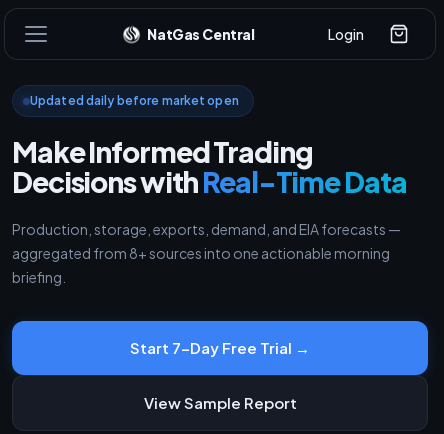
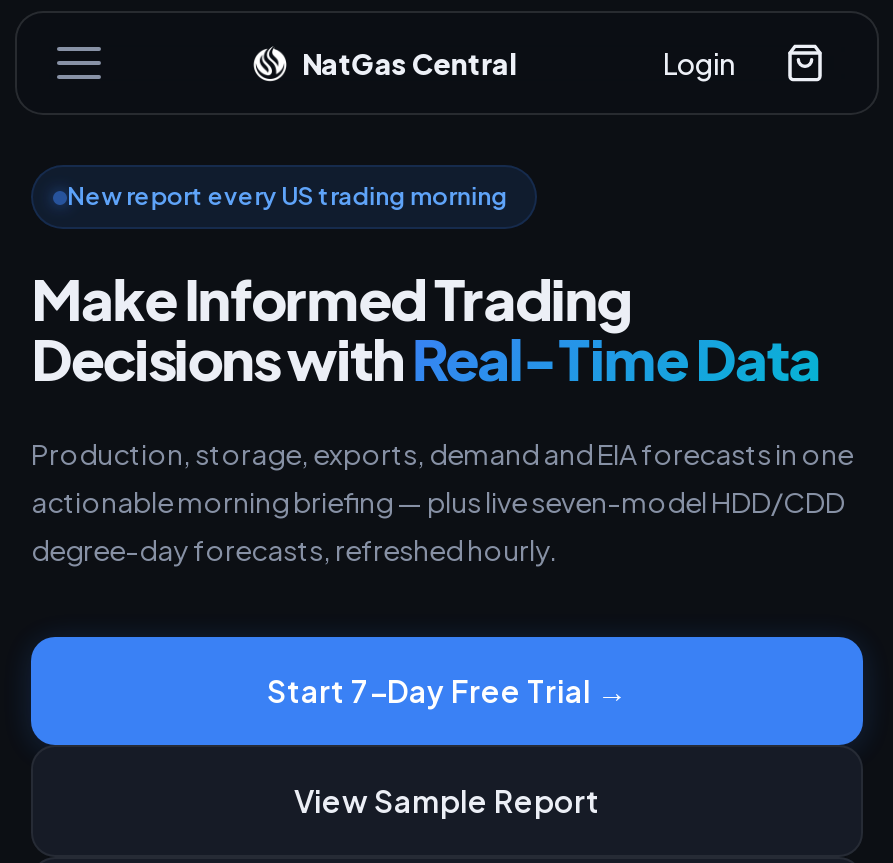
[30,93,239,108] Updated daily before market open -> [67,181,507,211] New report every US trading morning
[12,220,401,286] Production, storage, exports, demand, and EIA forecasts — | aggregated from 8+ sources into one actionable morning | briefing. -> [31,435,853,567] Production, storage, exports, demand and EIA forecasts in one | actionable morning briefing — plus live seven-model HDD/CDD | degree-day forecasts, refreshed hourly.

